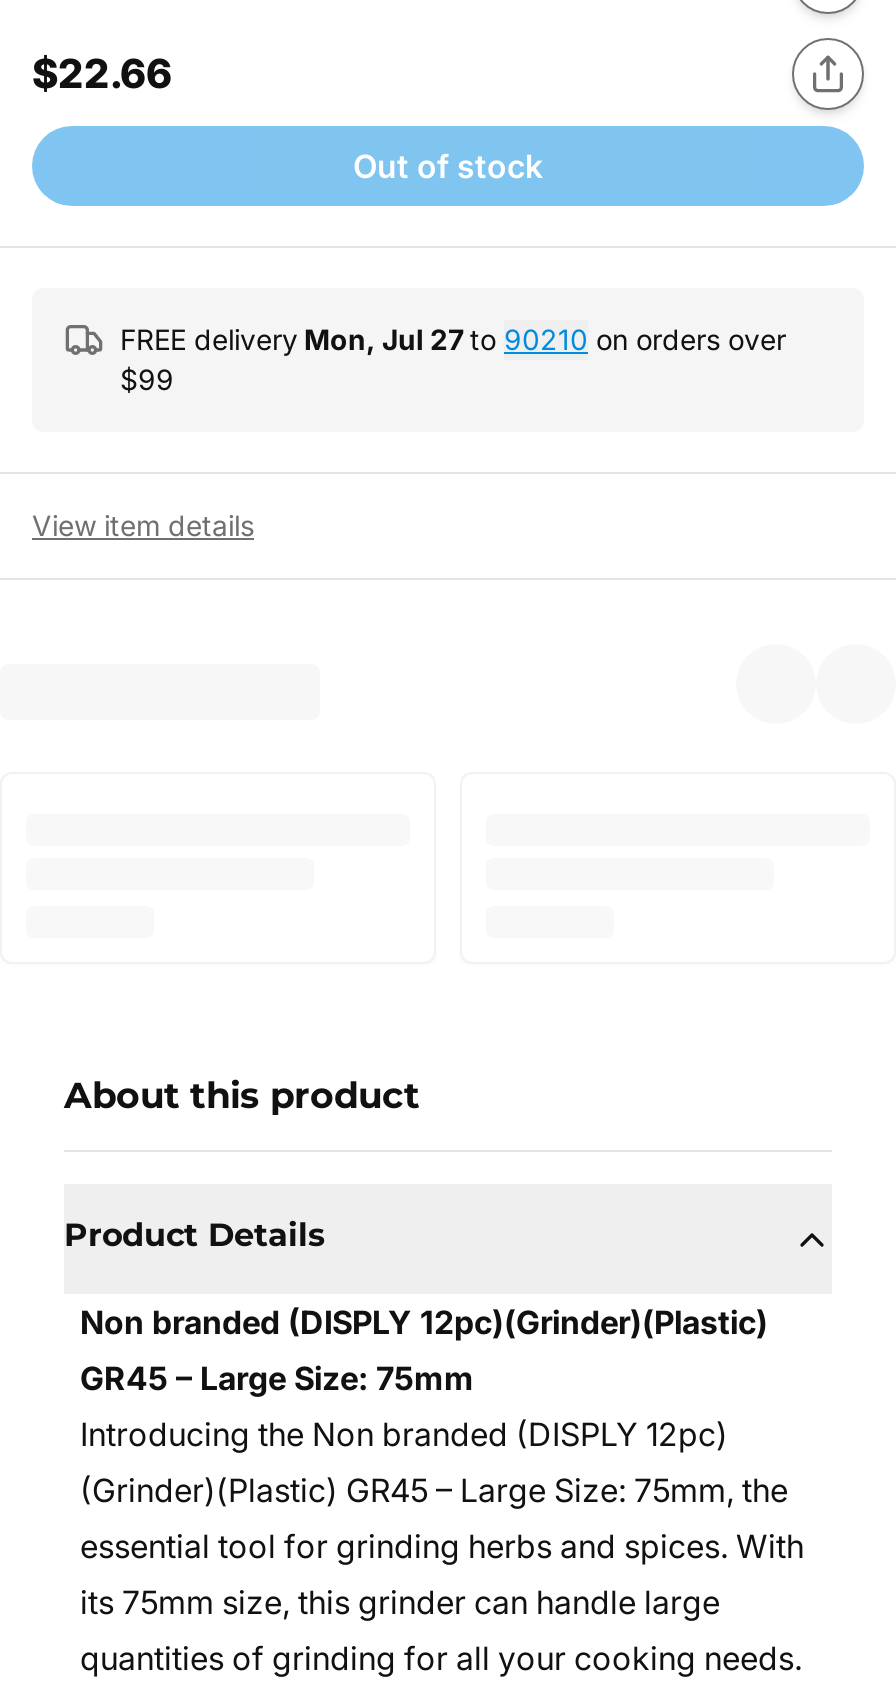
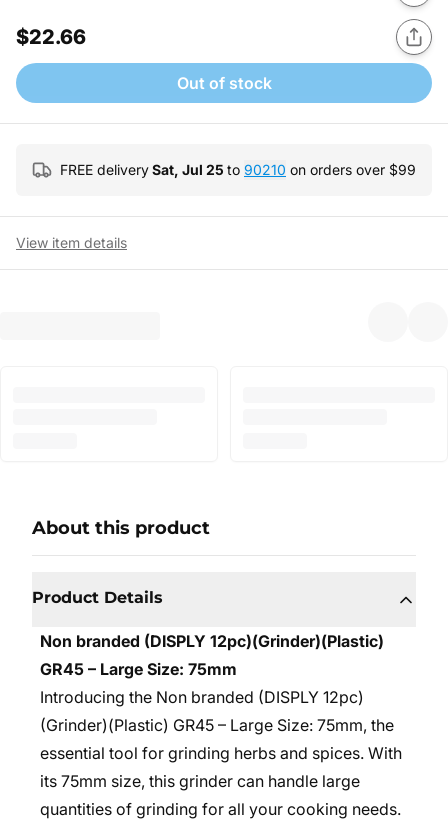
[120,322,786,396] FREE delivery Mon, Jul 27 to 90210 on orders over | $99 -> [60,161,416,178] FREE delivery Sat, Jul 25 to 90210 on orders over $99

